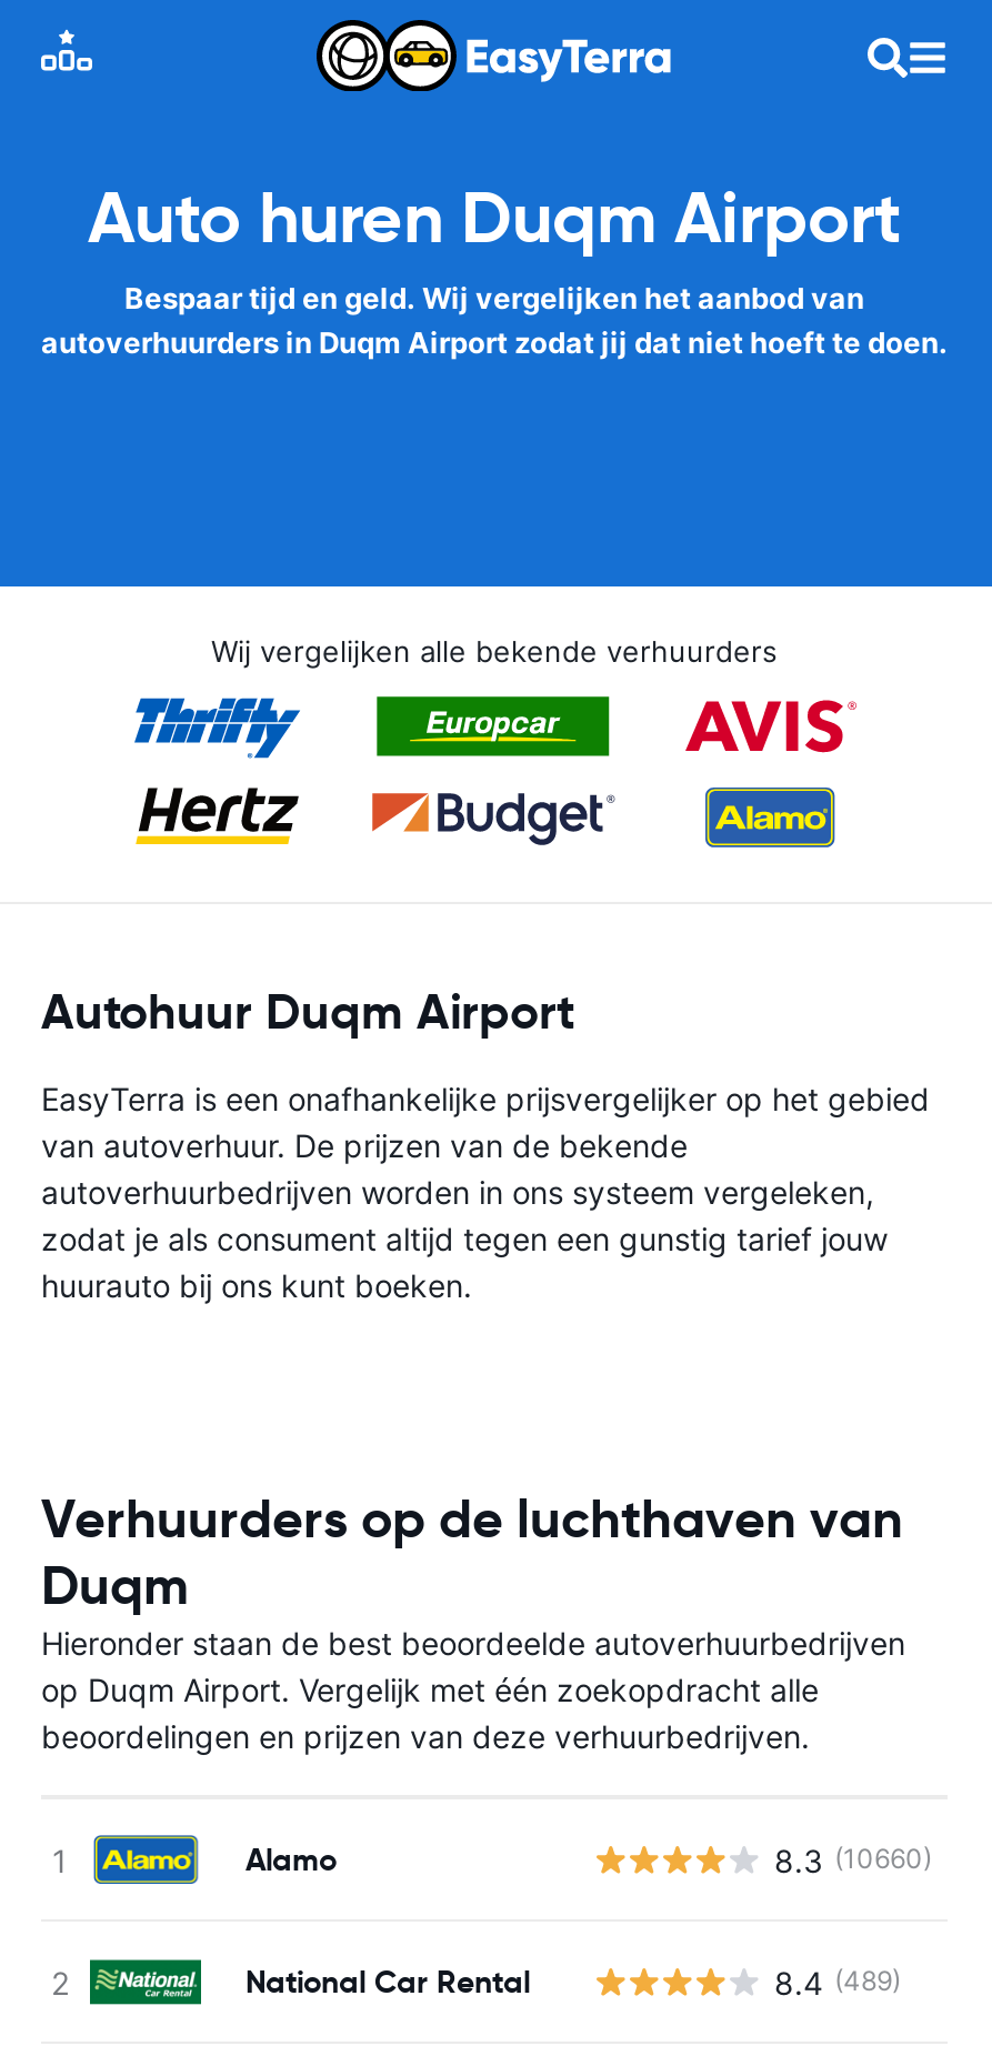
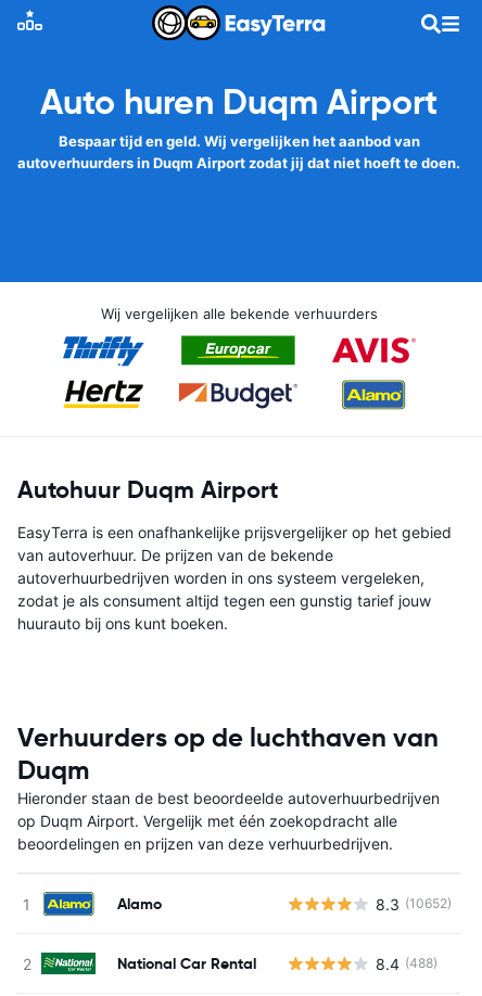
[774,1841,932,1878] 8.3 (10660) -> [376,895,452,913] 8.3 (10652)
[774,1963,901,2000] 8.4 (489) -> [376,954,437,973] 8.4 (488)

